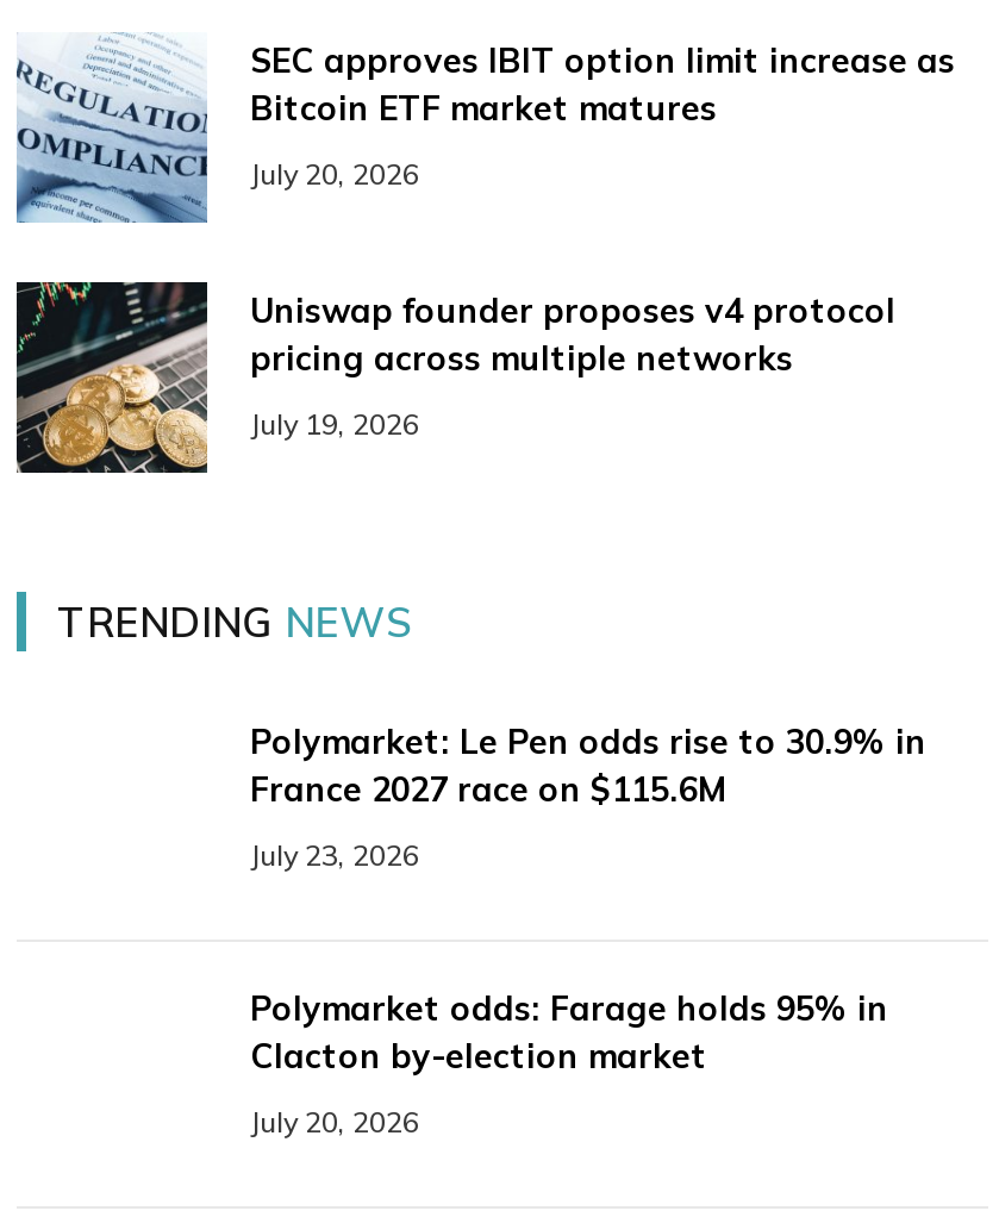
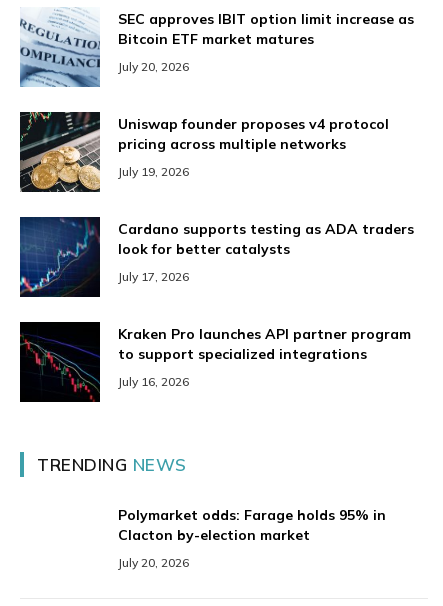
none -> [19,216,414,389] [image] | Cardano supports testing as ADA traders | look for better catalysts | July 17, 2026 | Kraken Pro launches API partner program | to support specialized integrations | July 16, 2026
none -> [19,321,101,402] [image]
moved [57,597,413,647] -> [37,454,187,475]: TRENDING NEWS
[250,720,926,873] Polymarket: Le Pen odds rise to 30.9% in | France 2027 race on $115.6M | July 23, 2026 -> none

